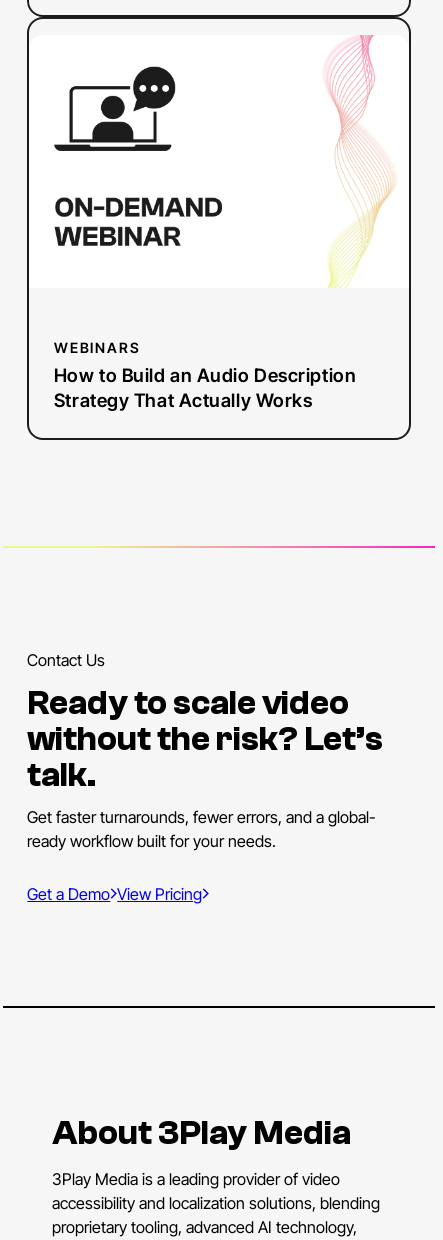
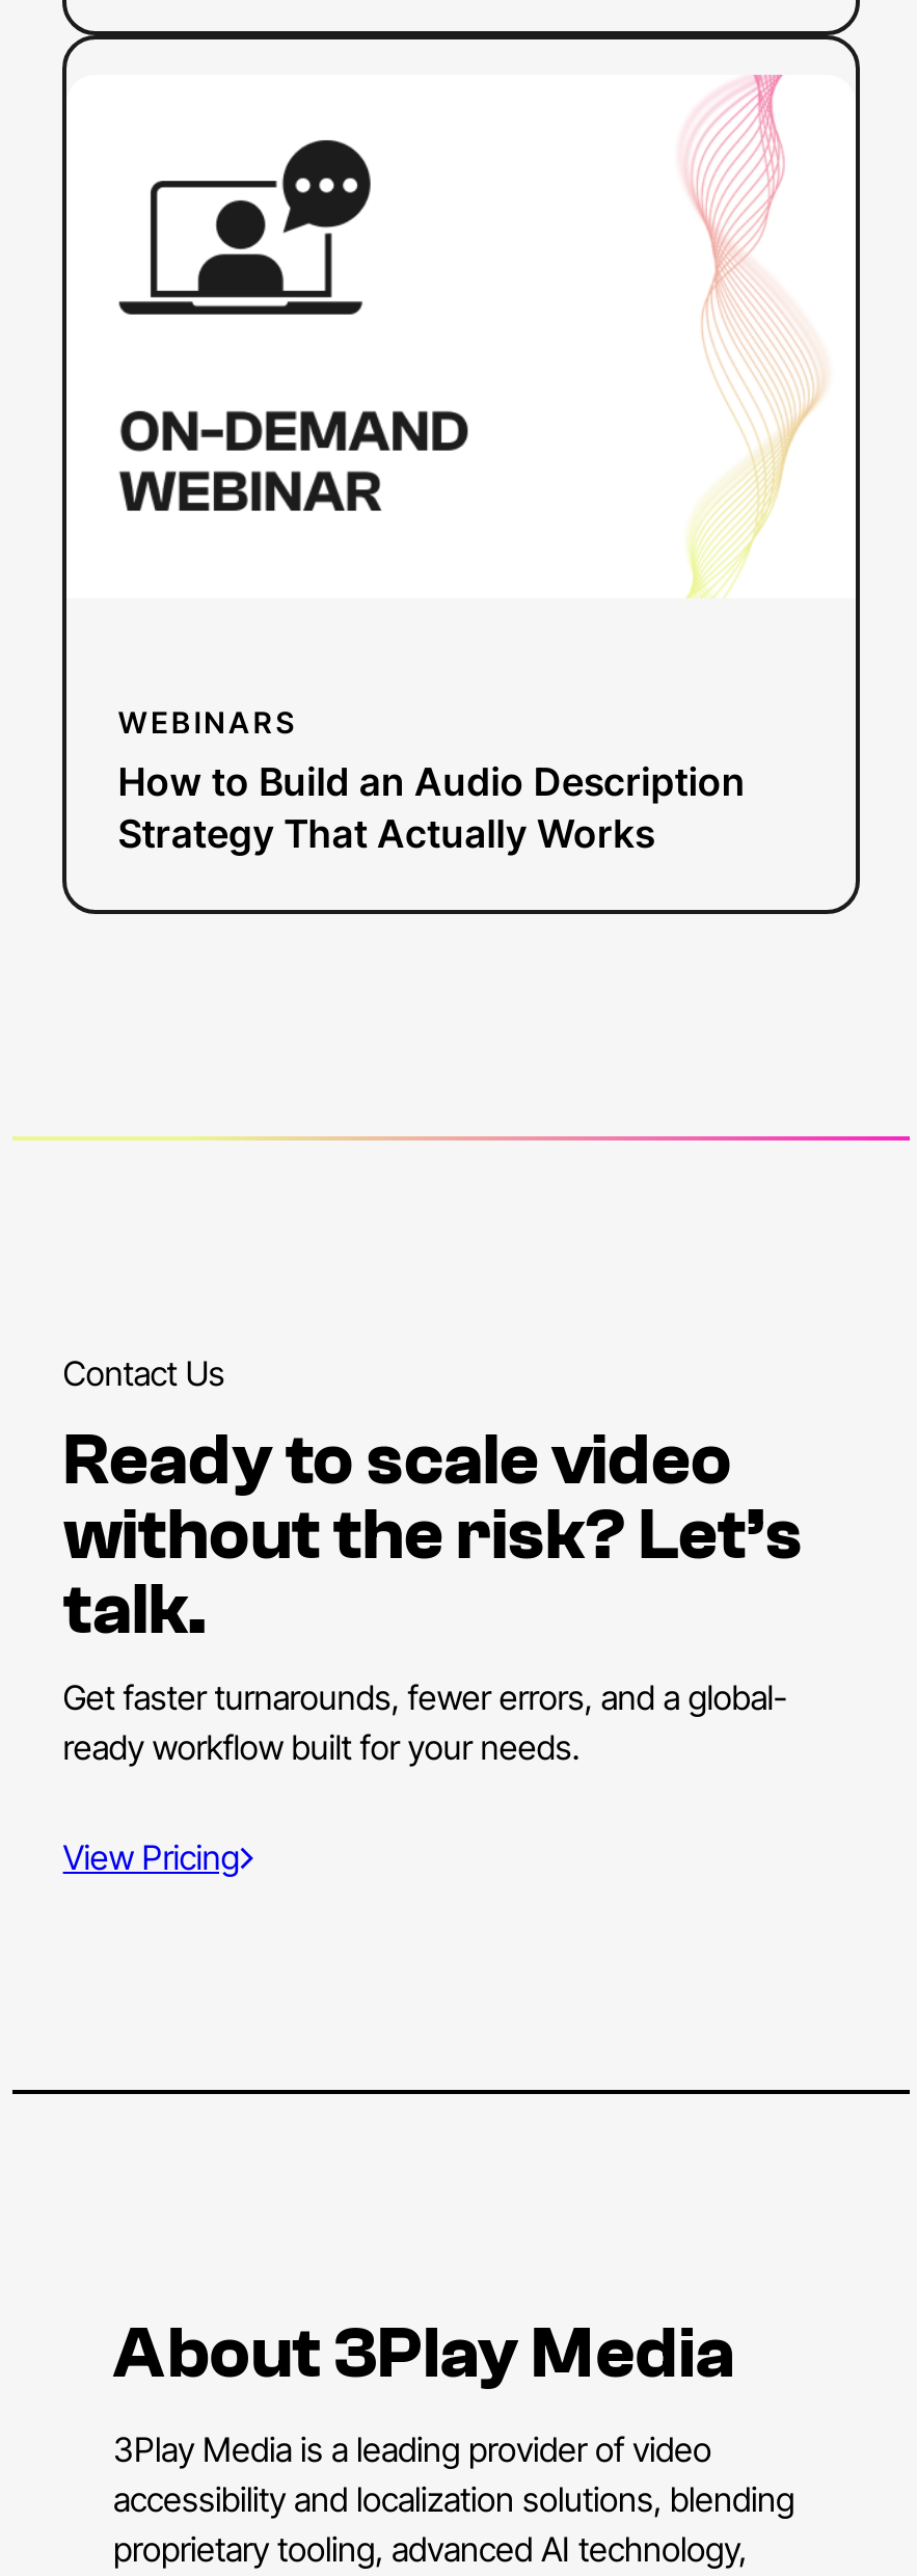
[27,884,202,904] Get a Demo View Pricing -> [63,1836,239,1878] View Pricing

